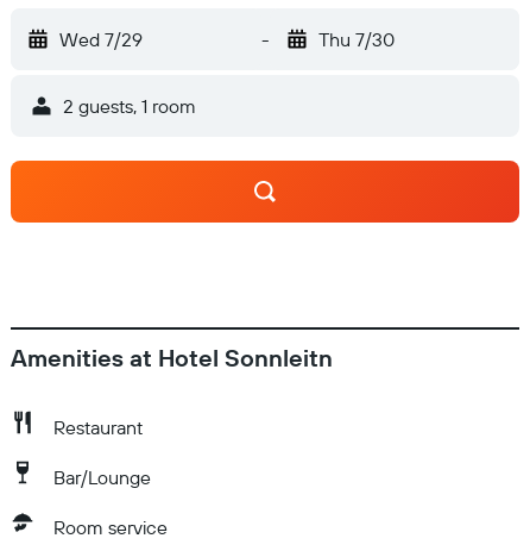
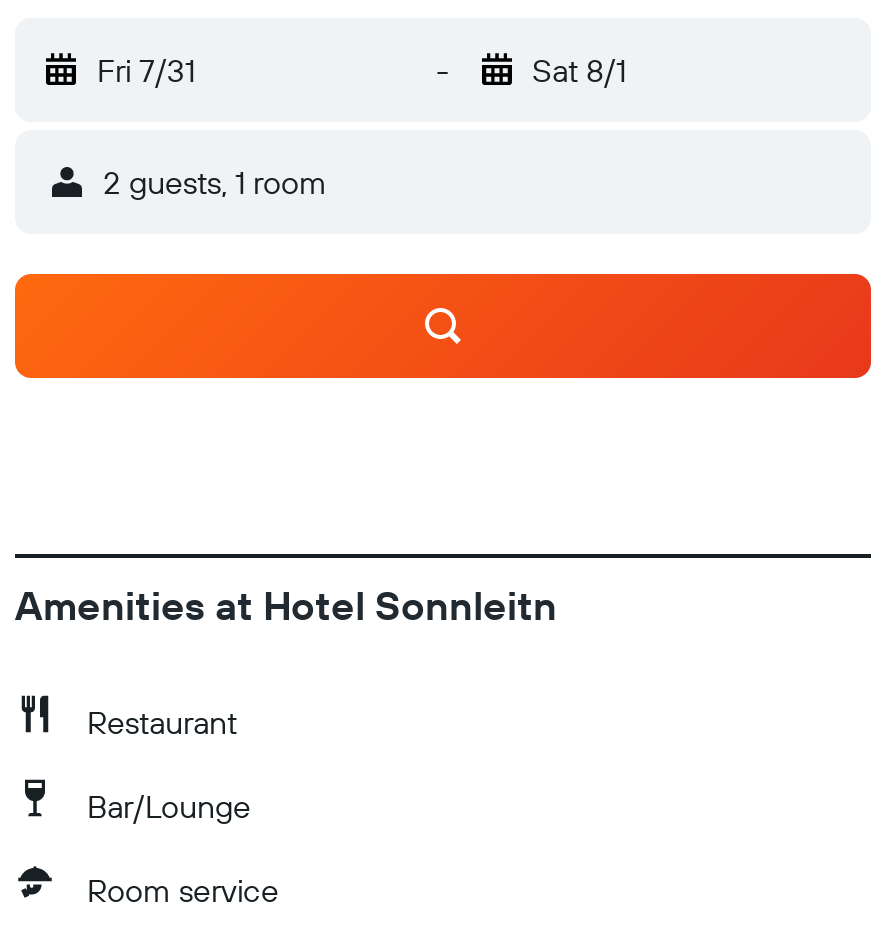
[59,27,143,51] Wed 7/29 -> [97,50,195,90] Fri 7/31
[318,27,394,51] Thu 7/30 -> [532,50,626,90] Sat 8/1

